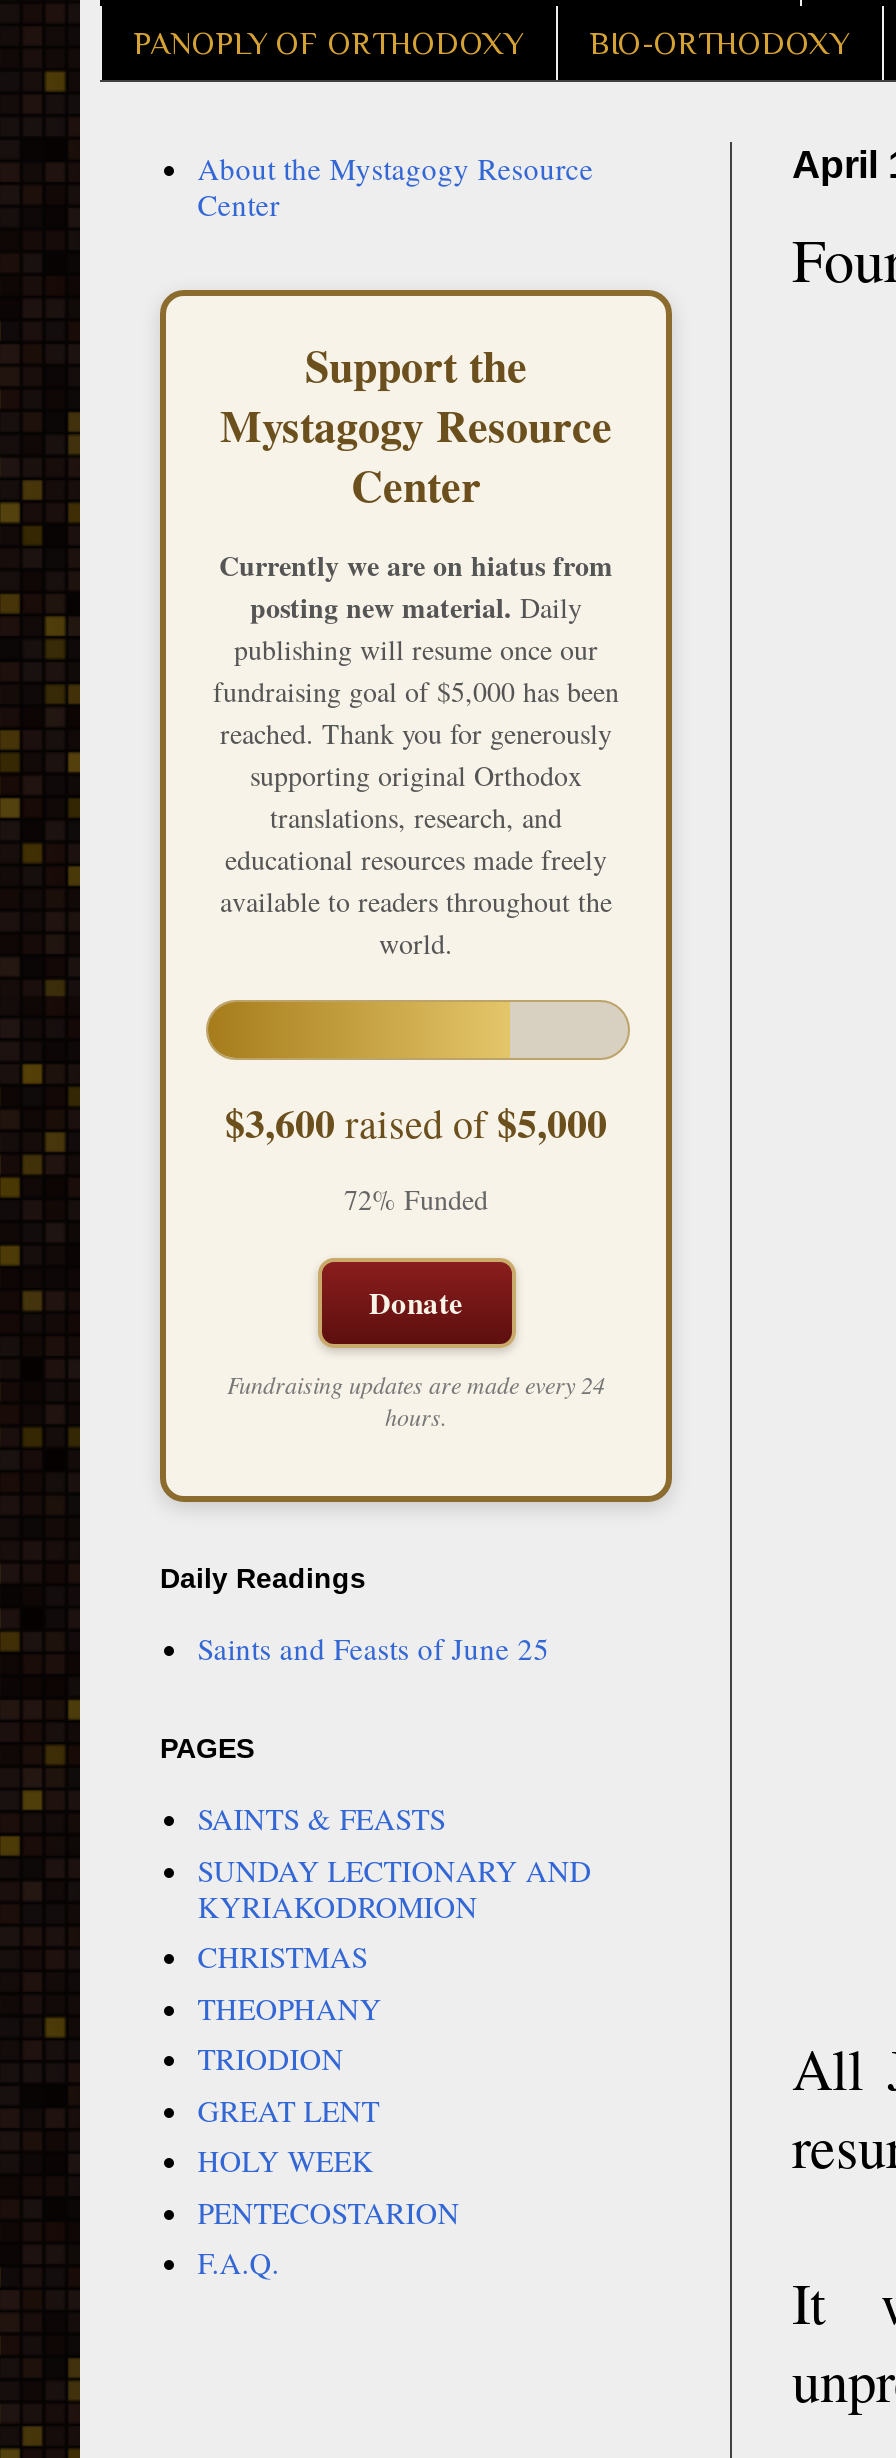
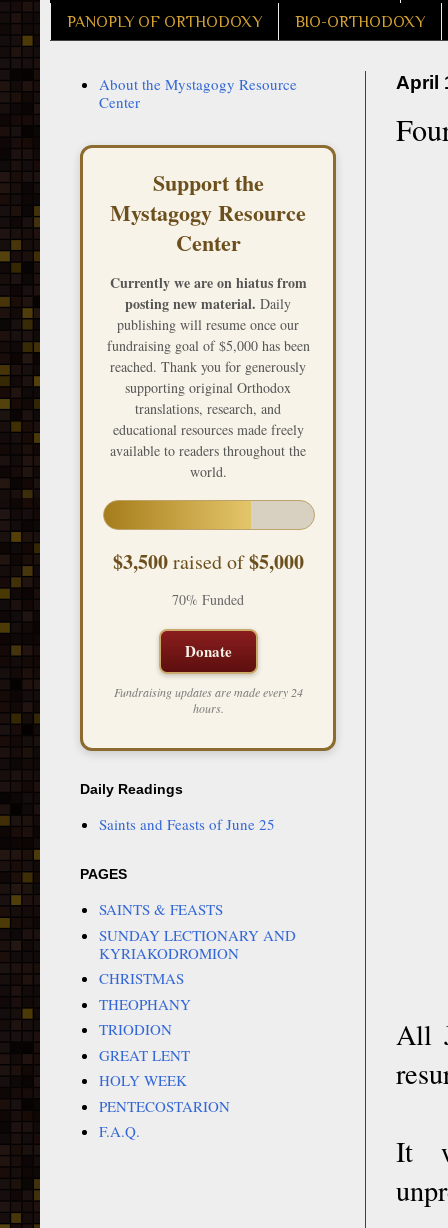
[225,1094,607,1152] $3,600 raised of $5,000 -> [112,547,303,576] $3,500 raised of $5,000
[344,1180,488,1218] 72% Funded -> [172,590,244,609] 70% Funded

